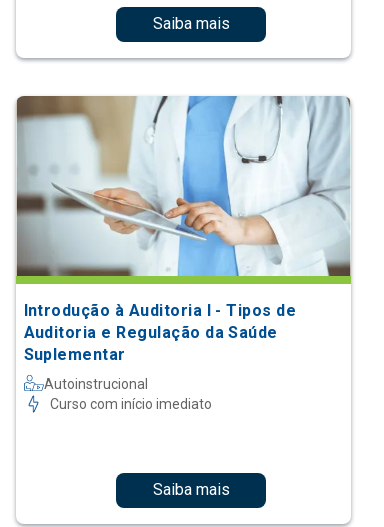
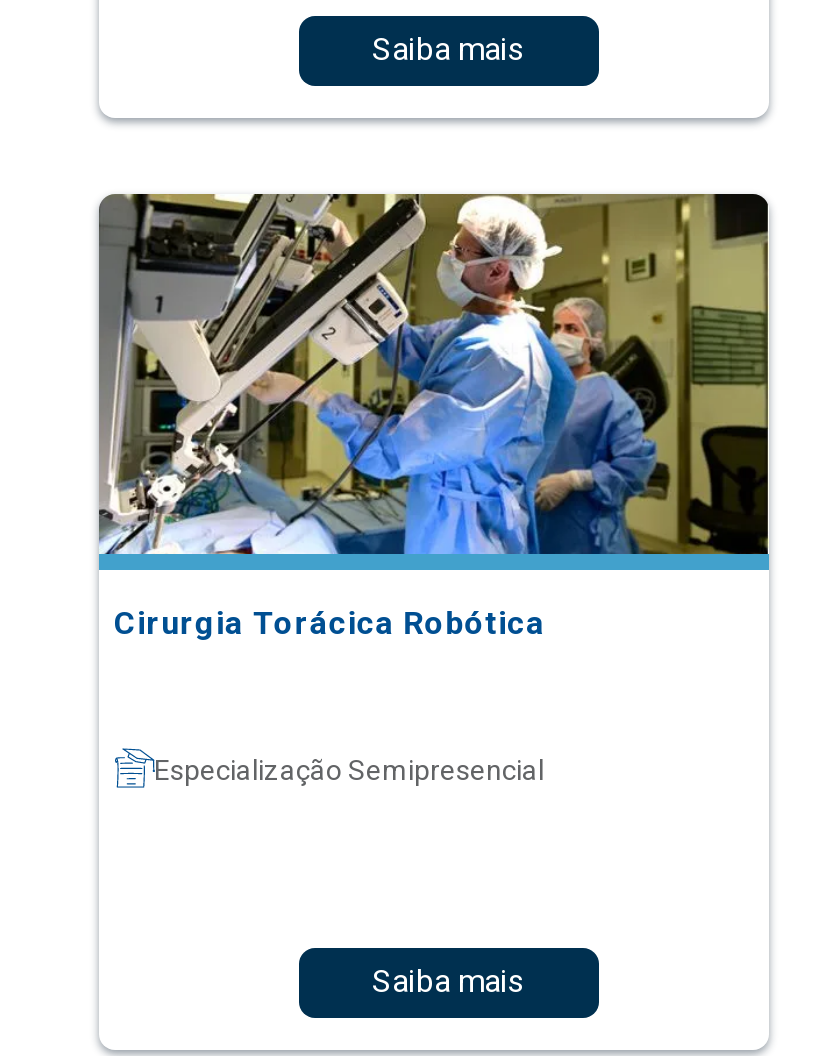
[15,95,352,364] [image] | Introdução à Auditoria I - Tipos de | Auditoria e Regulação da Saúde | Suplementar -> [97,192,771,642] [image] | Cirurgia Torácica Robótica
[43,376,211,412] Autoinstrucional | Curso com início imediato -> [154,754,544,786] Especialização Semipresencial

